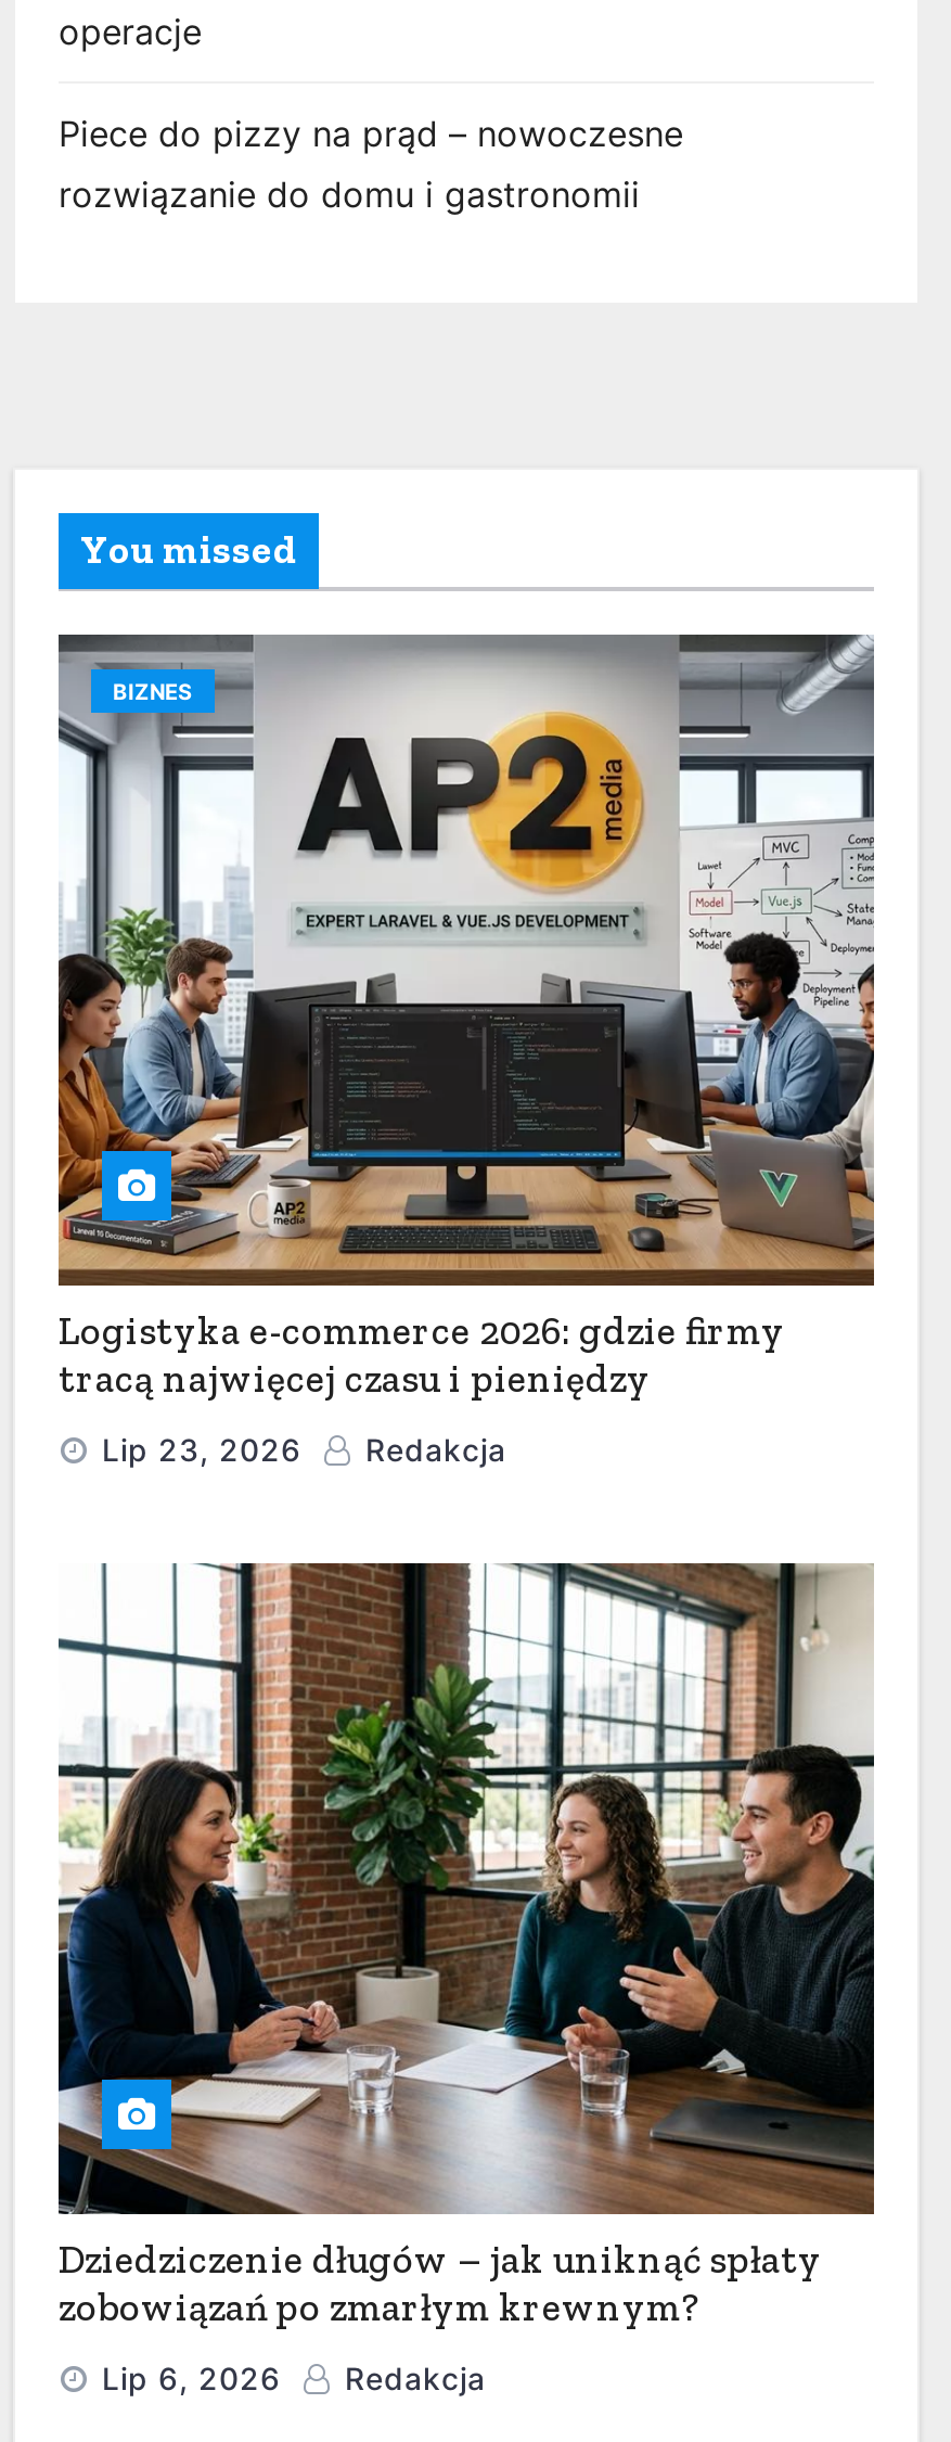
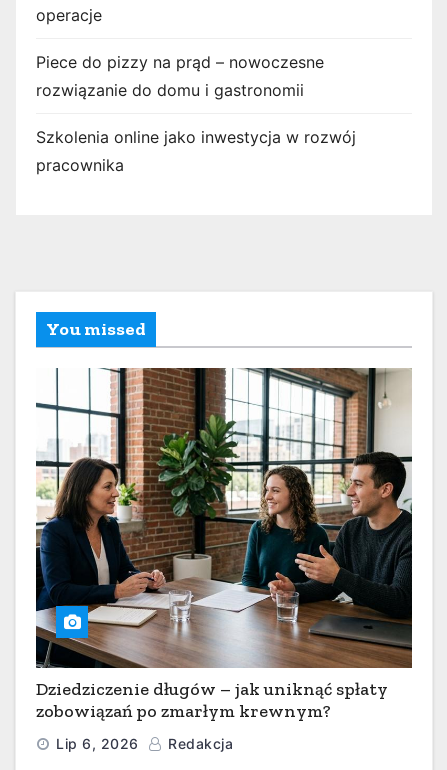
none -> [36,127,356,175] Szkolenia online jako inwestycja w rozwój | pracownika
moved [80,526,297,574] -> [46,318,146,340]: You missed
[56,632,876,1288] [image] | BIZNES -> none
[59,1307,785,1468] Logistyka e-commerce 2026: gdzie firmy | tracą najwięcej czasu i pieniędzy | Lip 23, 2026 | Redakcja -> none

